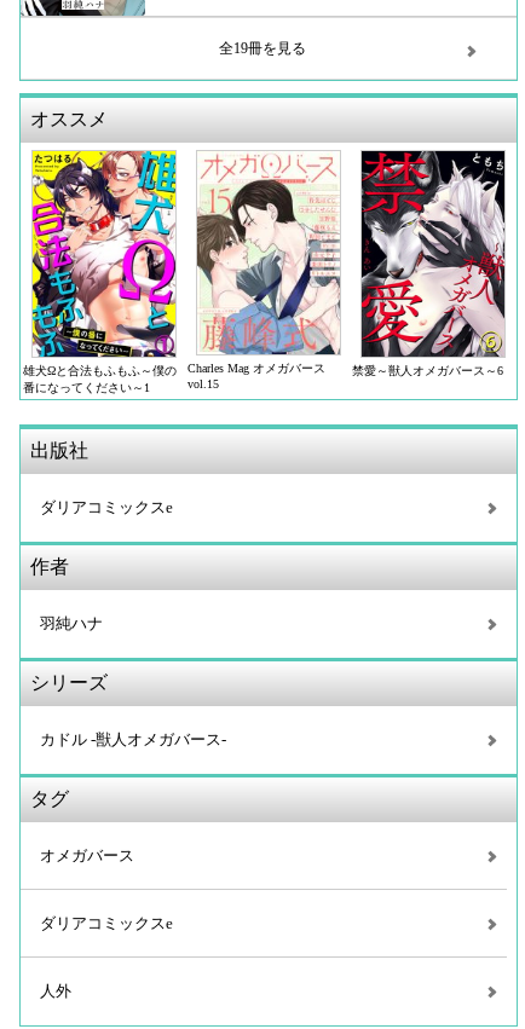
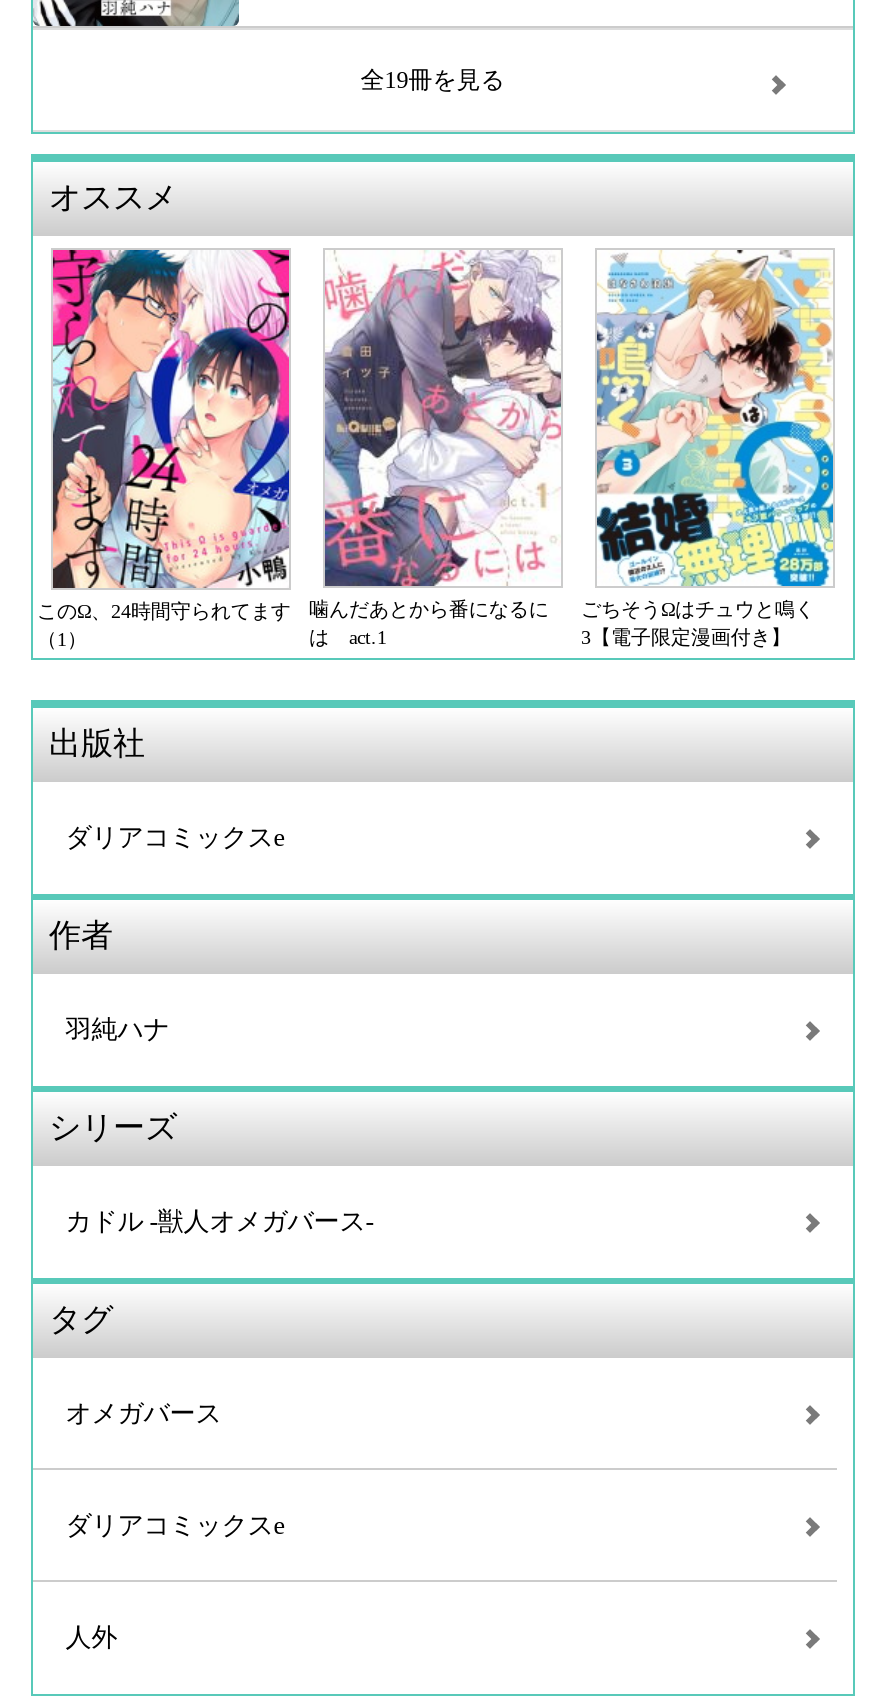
[23,150,177,394] [image] | 雄犬Ωと合法もふもふ～僕の | 番になってください～1 -> [37,248,291,649] [image] | このΩ、24時間守られてます | （1）
[187,152,341,390] [image] | Charles Mag オメガバース | vol.15 -> [309,250,563,648] [image] | 噛んだあとから番になるに | は act.1
[352,150,506,377] [image] | 禁愛～獣人オメガバース～6 -> [581,248,835,648] [image] | ごちそうΩはチュウと鳴く | 3【電子限定漫画付き】

